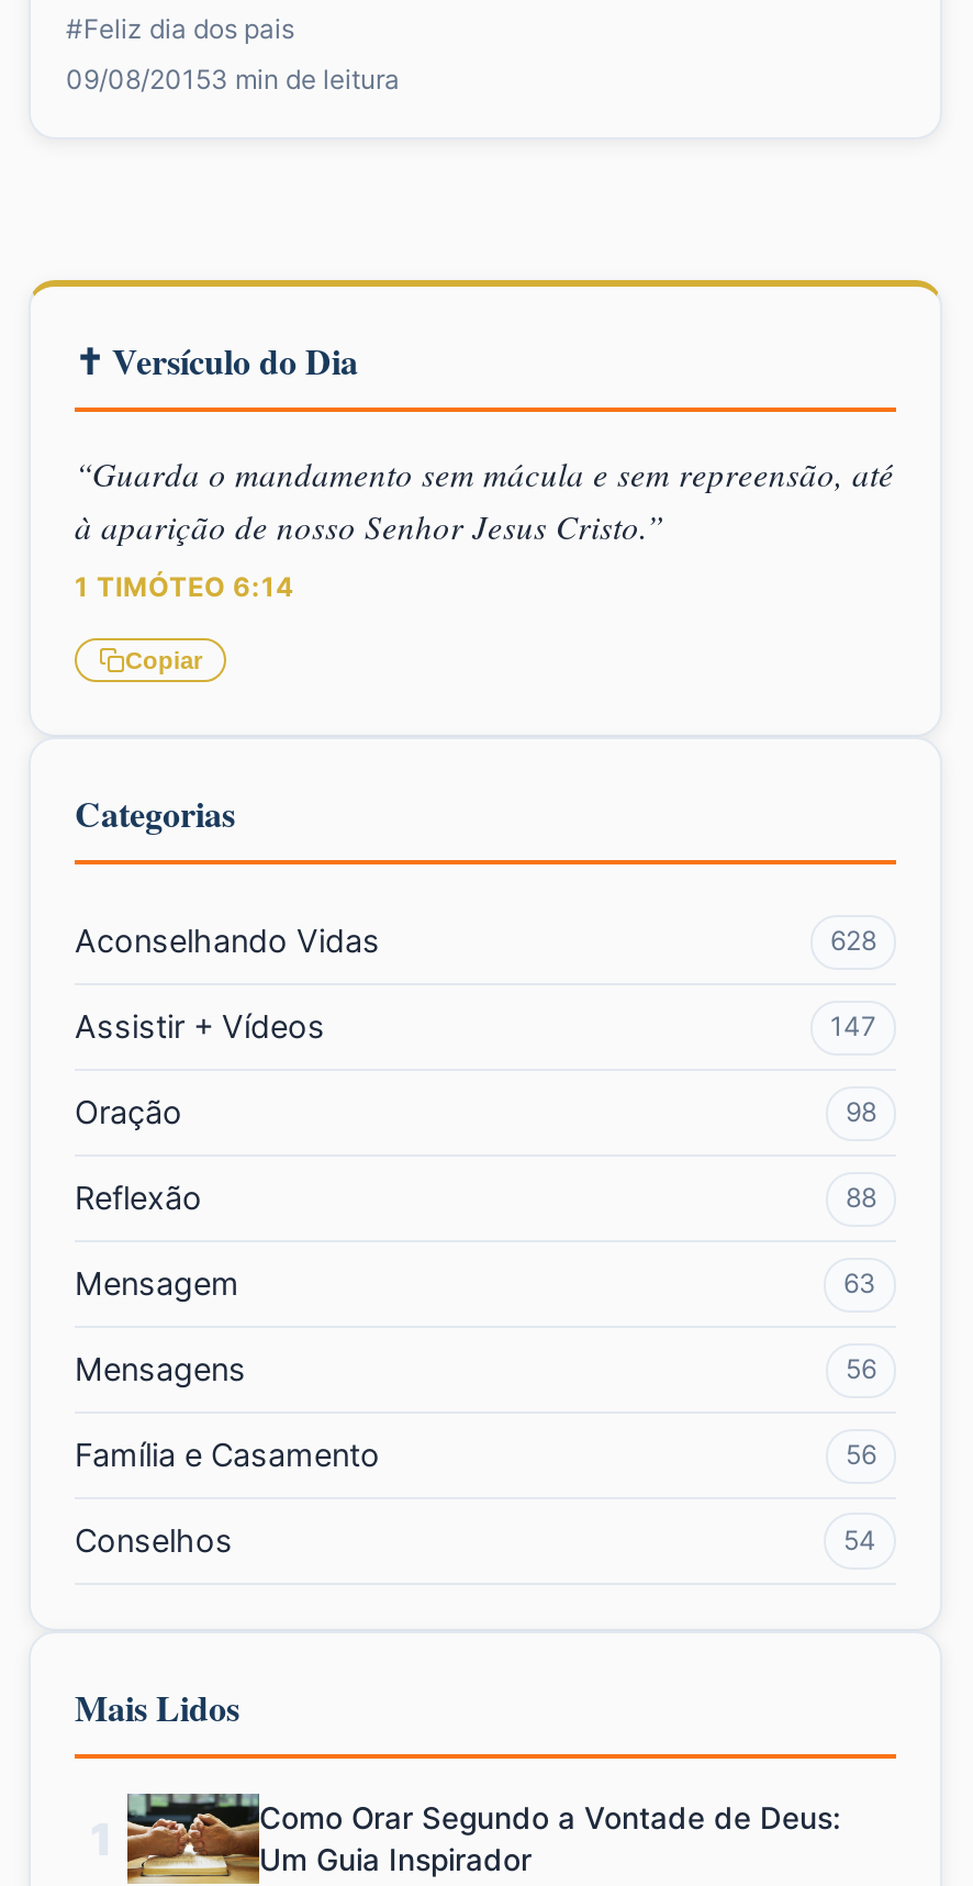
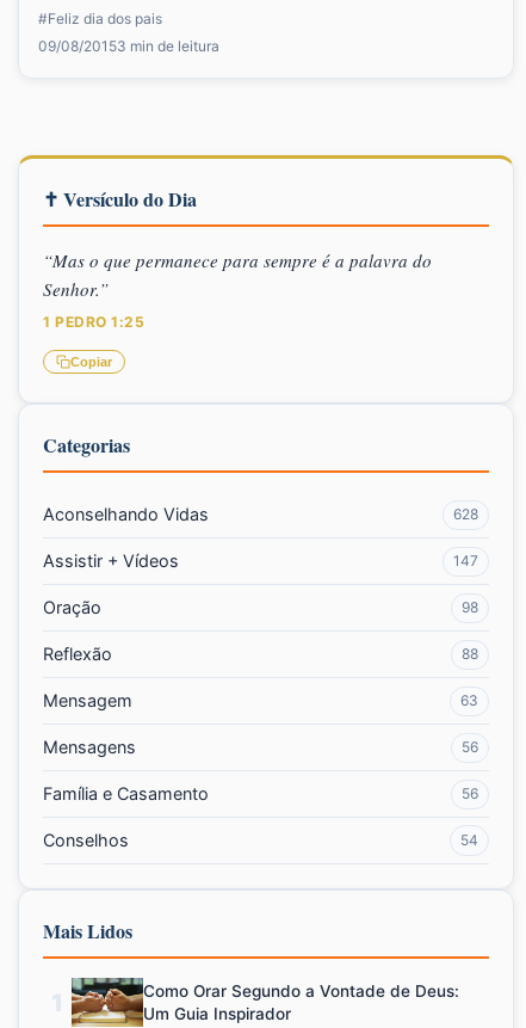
[75,452,894,549] “Guarda o mandamento sem mácula e sem repreensão, até | à aparição de nosso Senhor Jesus Cristo.” -> [43,249,432,301] “Mas o que permanece para sempre é a palavra do | Senhor.”
[75,571,294,604] 1 TIMÓTEO 6:14 -> [43,313,144,331] 1 PEDRO 1:25

